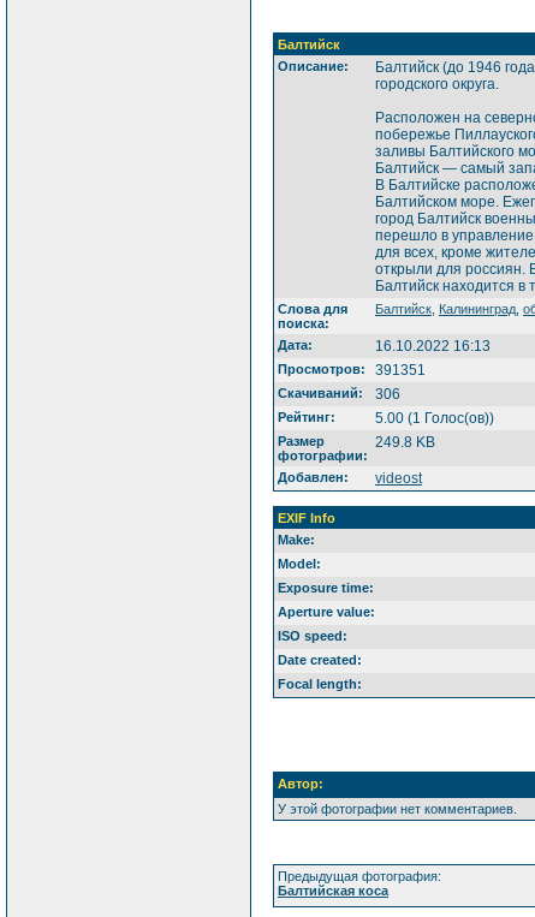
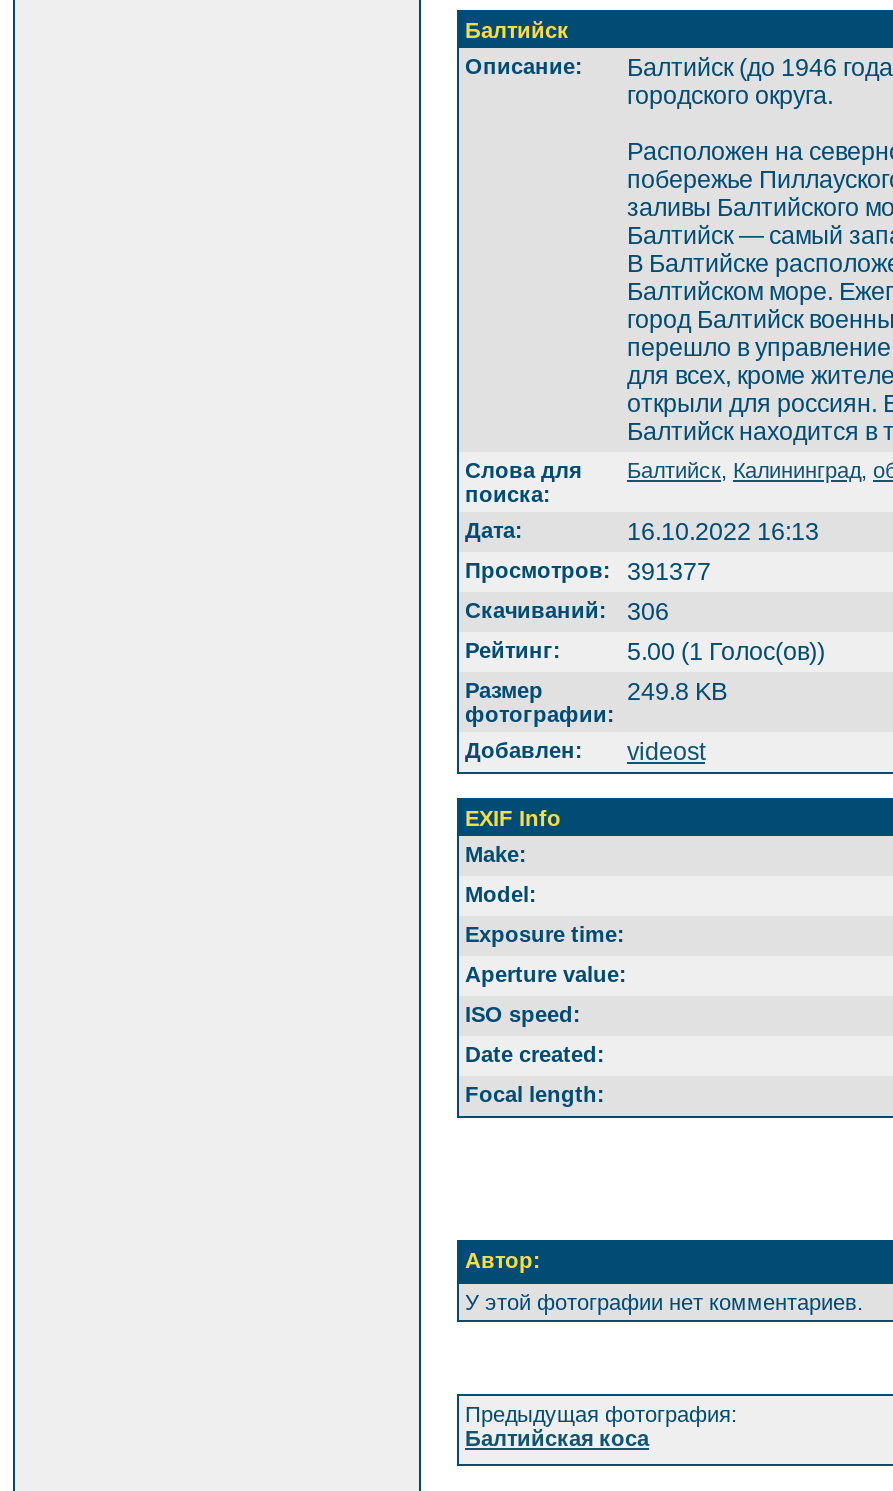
[278,362,426,379] Просмотров: 391351 -> [465,558,711,586] Просмотров: 391377

